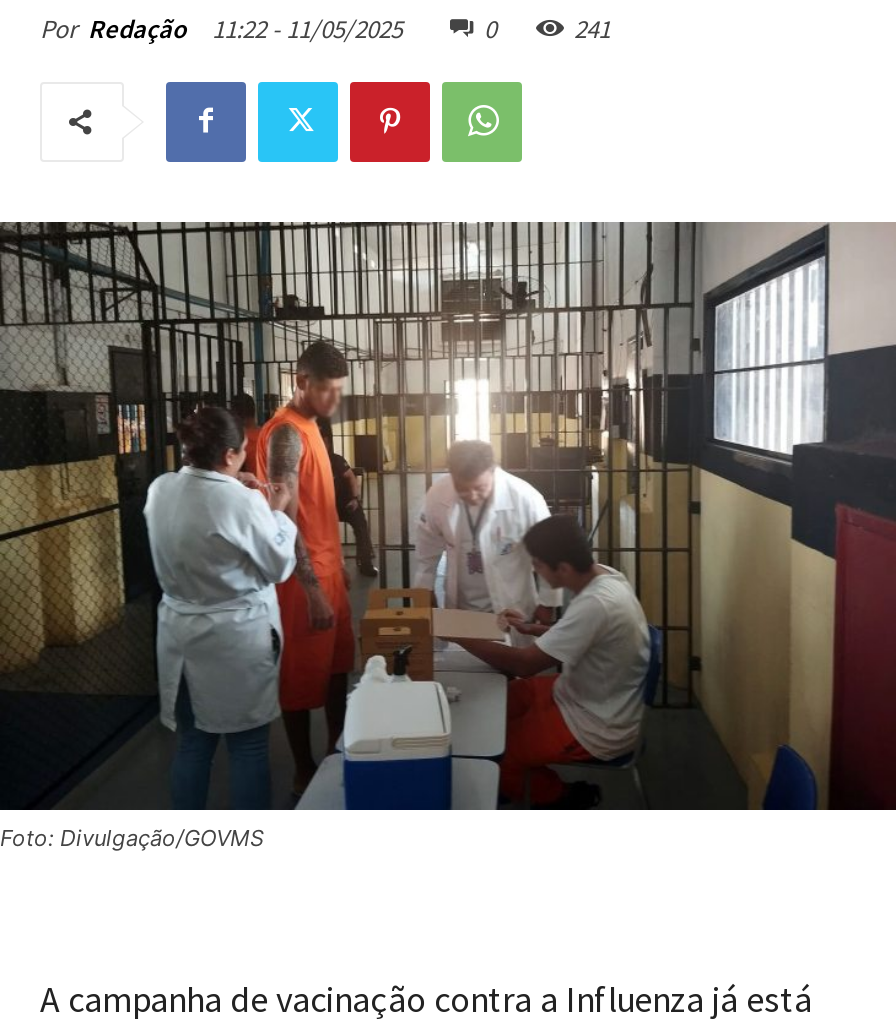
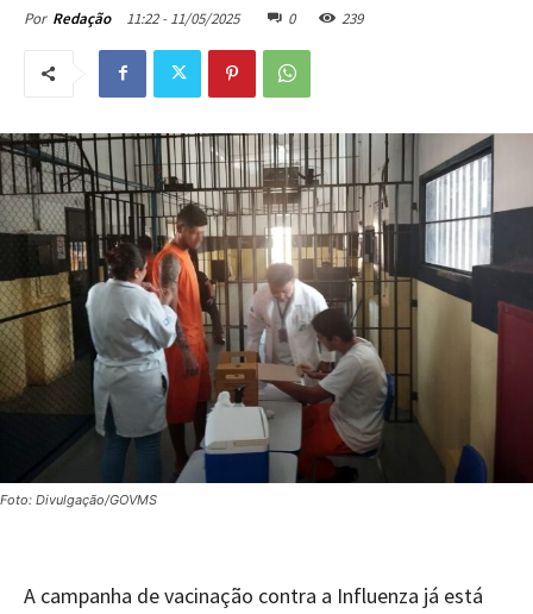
[574,11,610,45] 241 -> [341,8,363,28] 239

